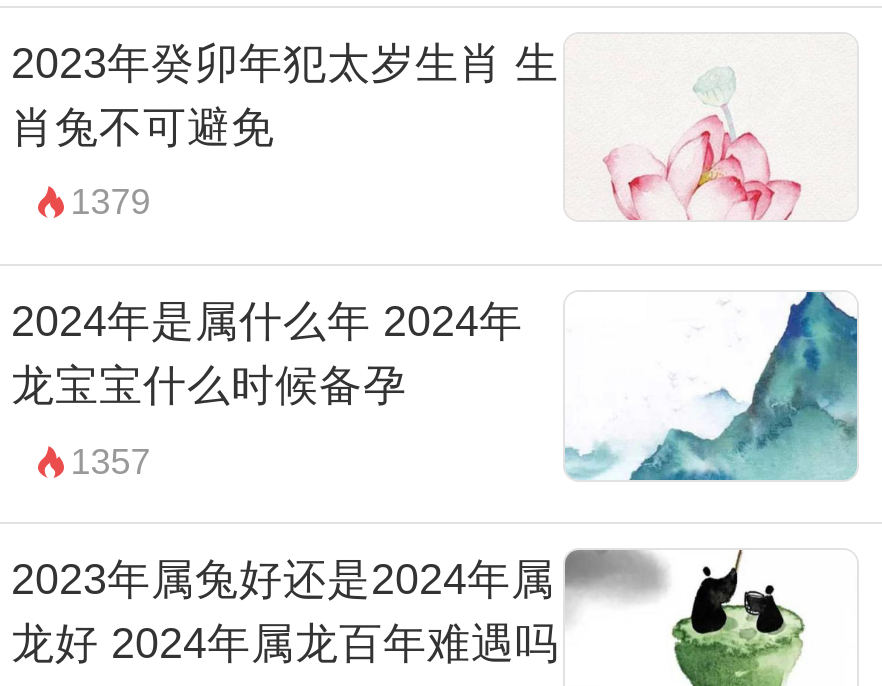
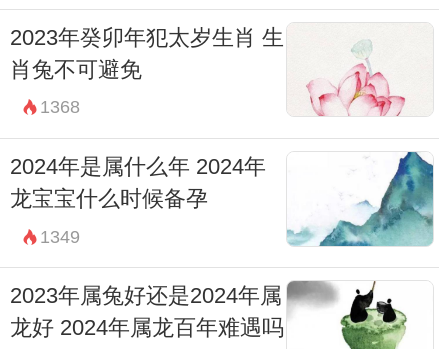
[71,182,151,222] 1379 -> [40,97,80,117] 1368
[71,441,151,481] 1357 -> [40,226,80,246] 1349

